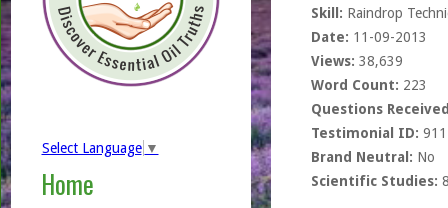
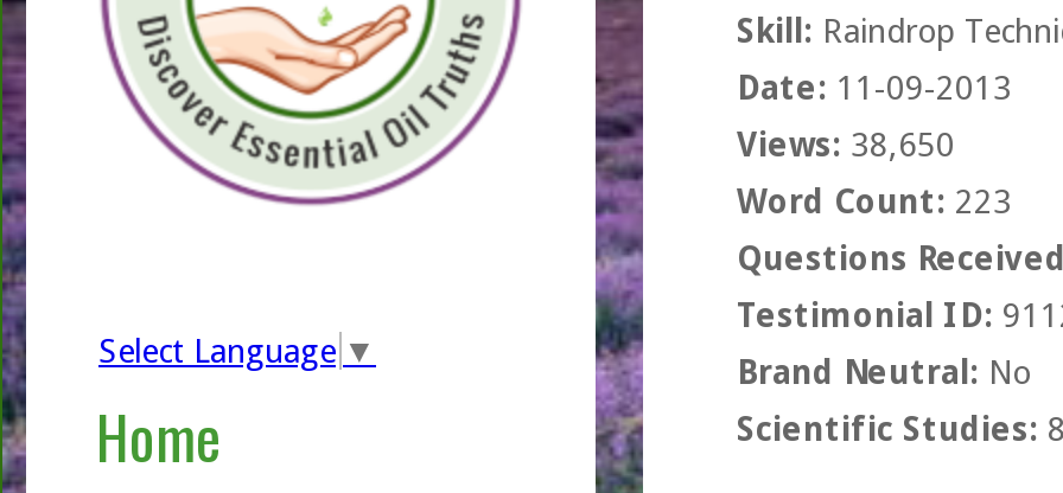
[310,53,402,69] Views: 38,639 -> [737,126,955,164] Views: 38,650

